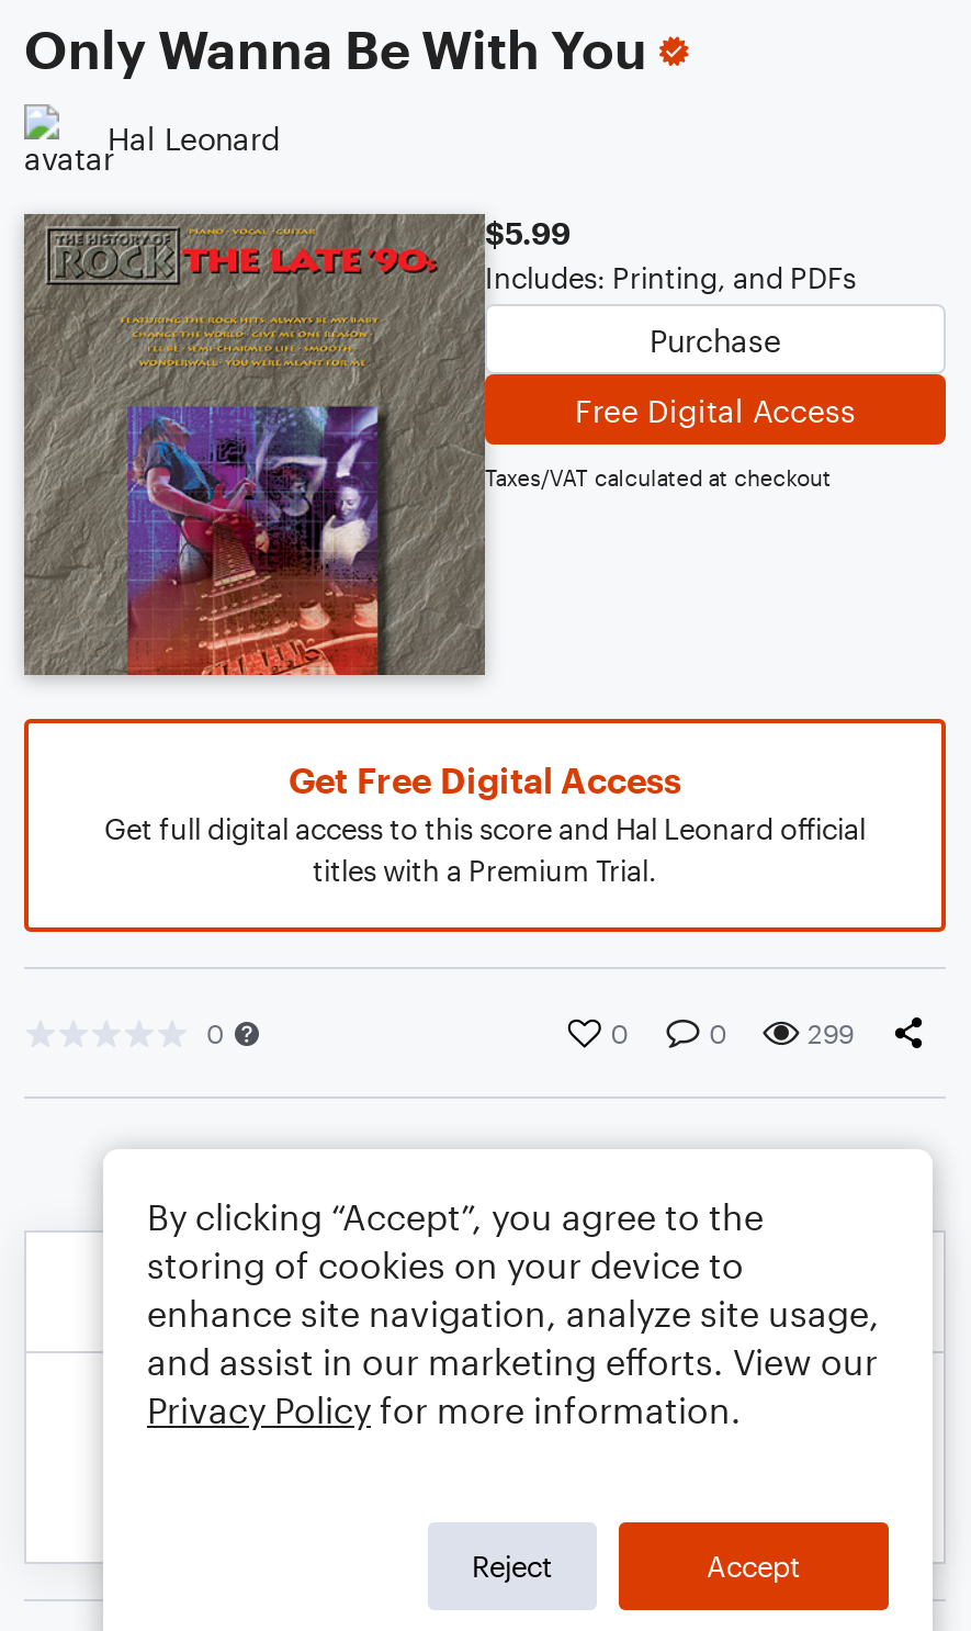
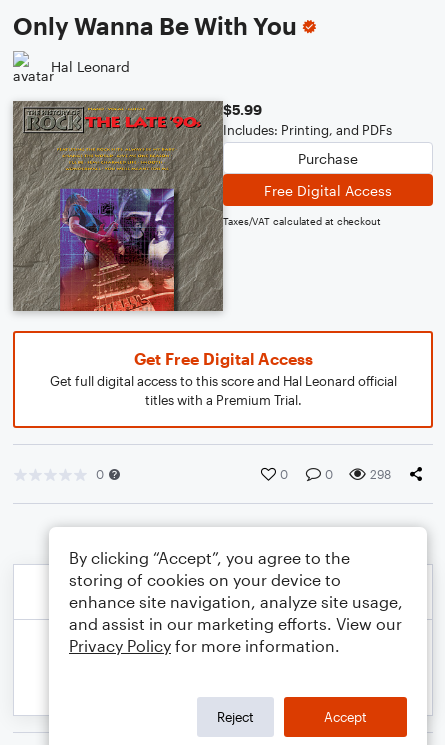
[808,1016,854,1047] 299 -> [370,466,391,480] 298

